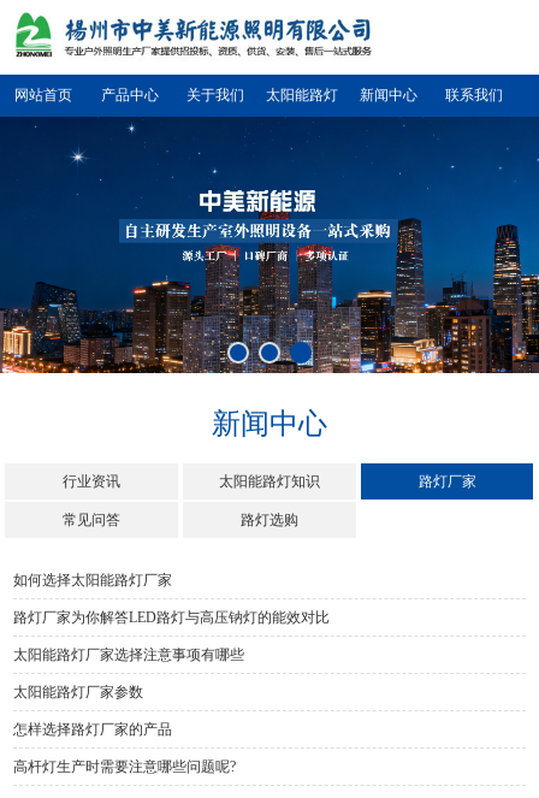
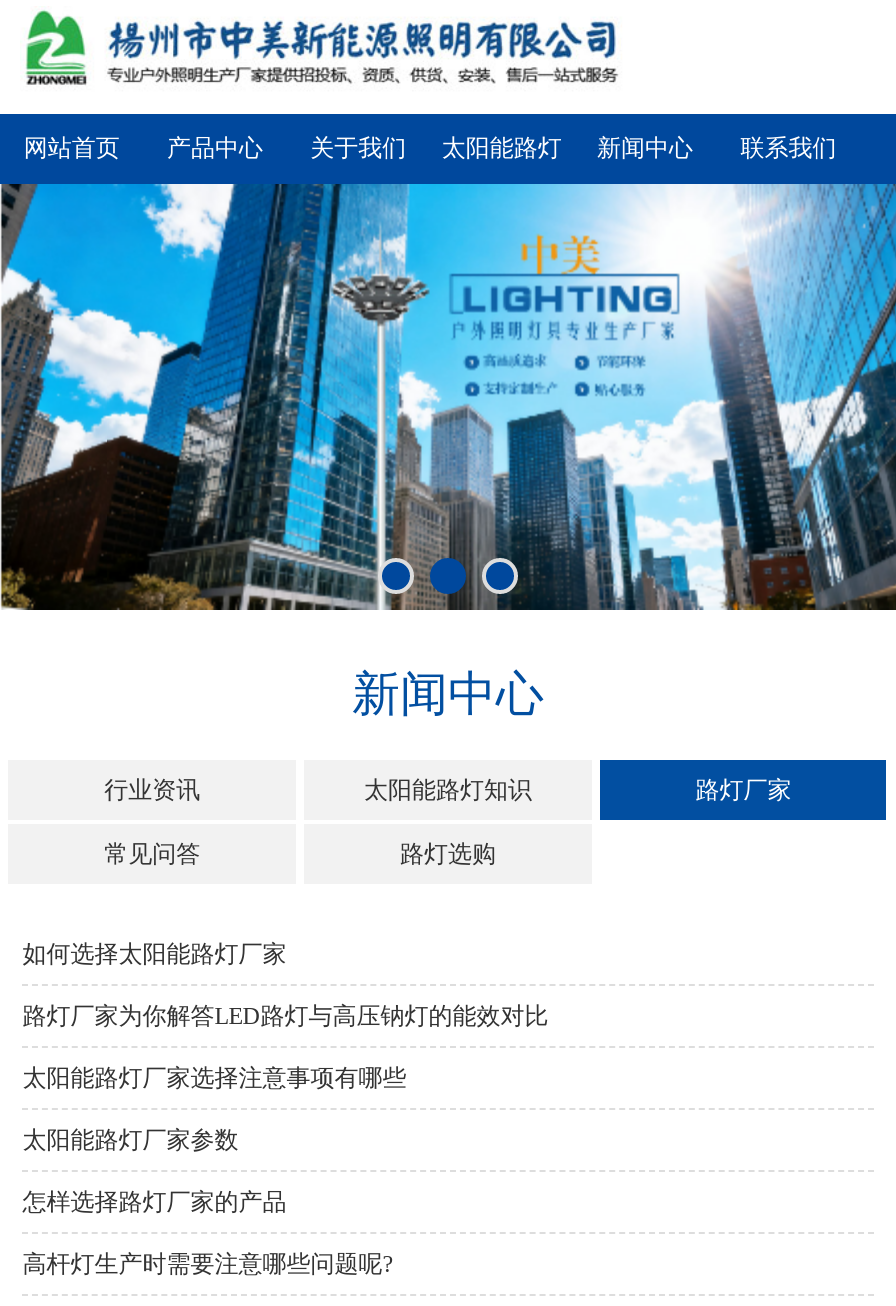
[4,116,535,374] [image] -> [6,182,890,612] [image]

